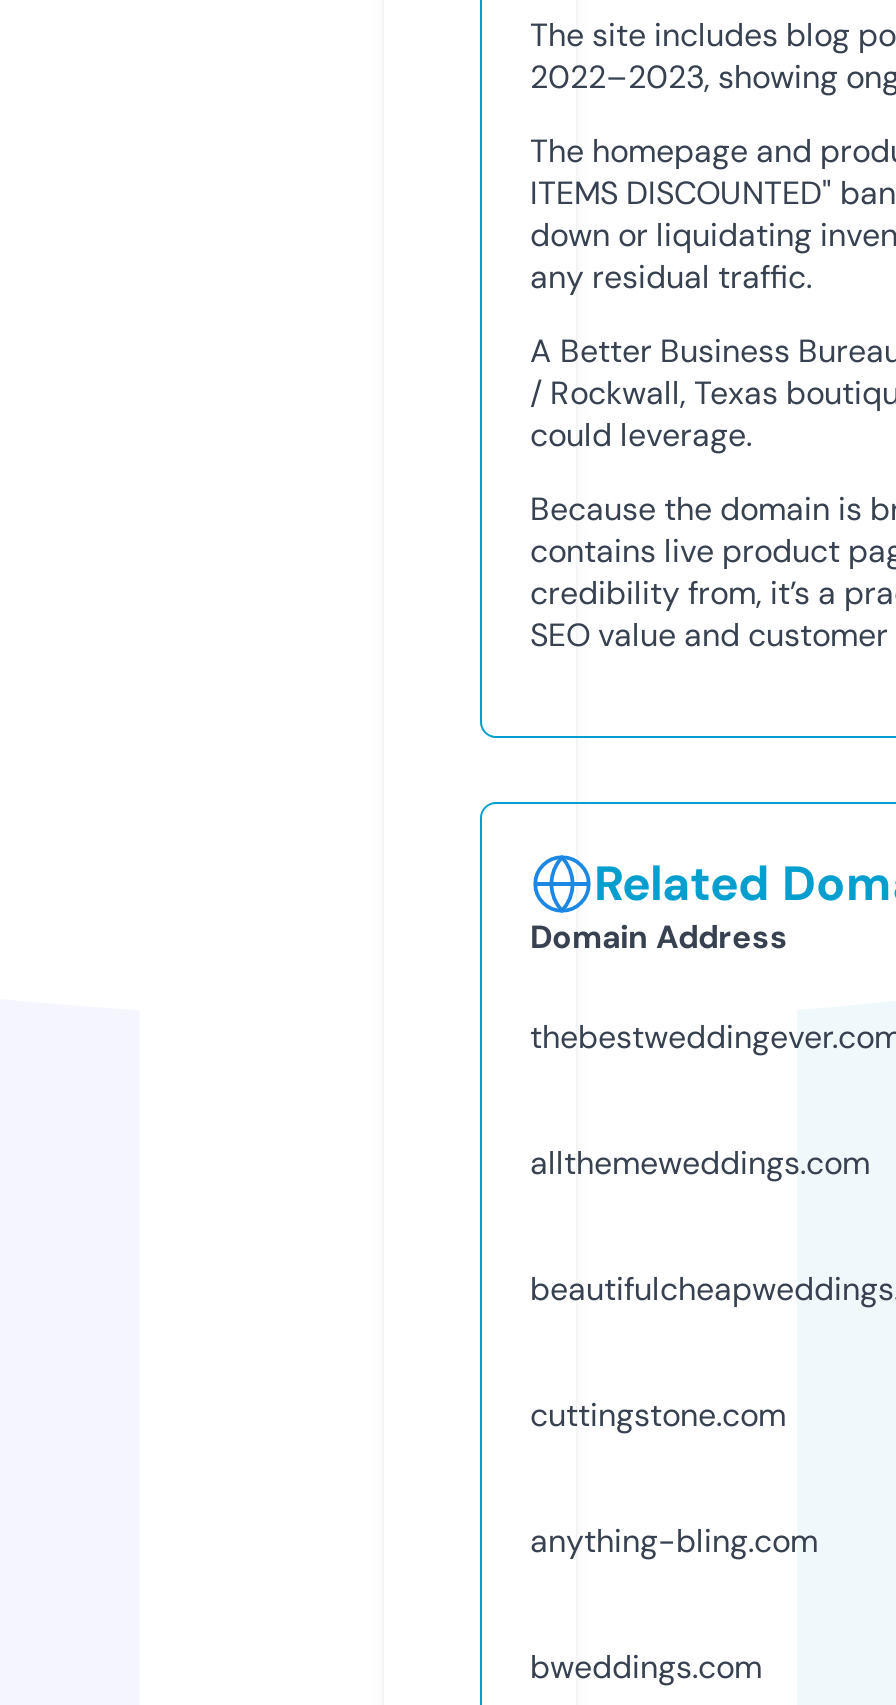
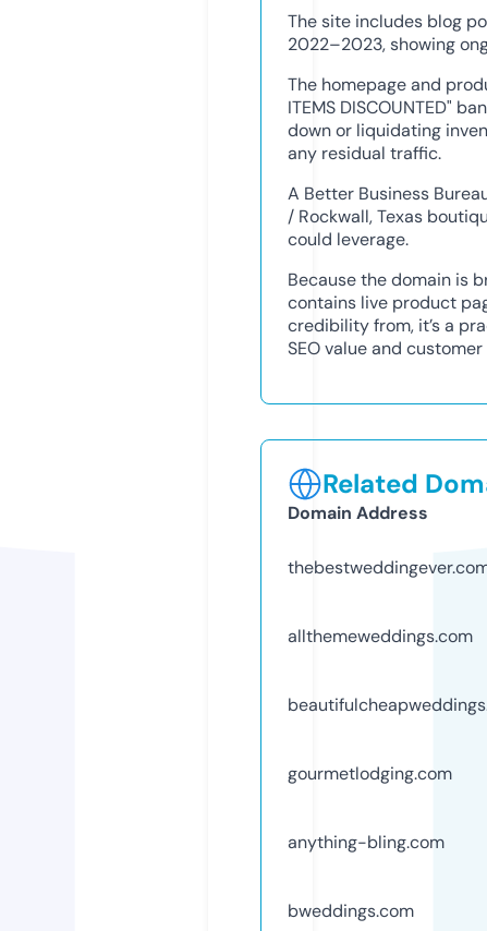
[530,1394,786,1436] cuttingstone.com -> [288,762,452,785] gourmetlodging.com

